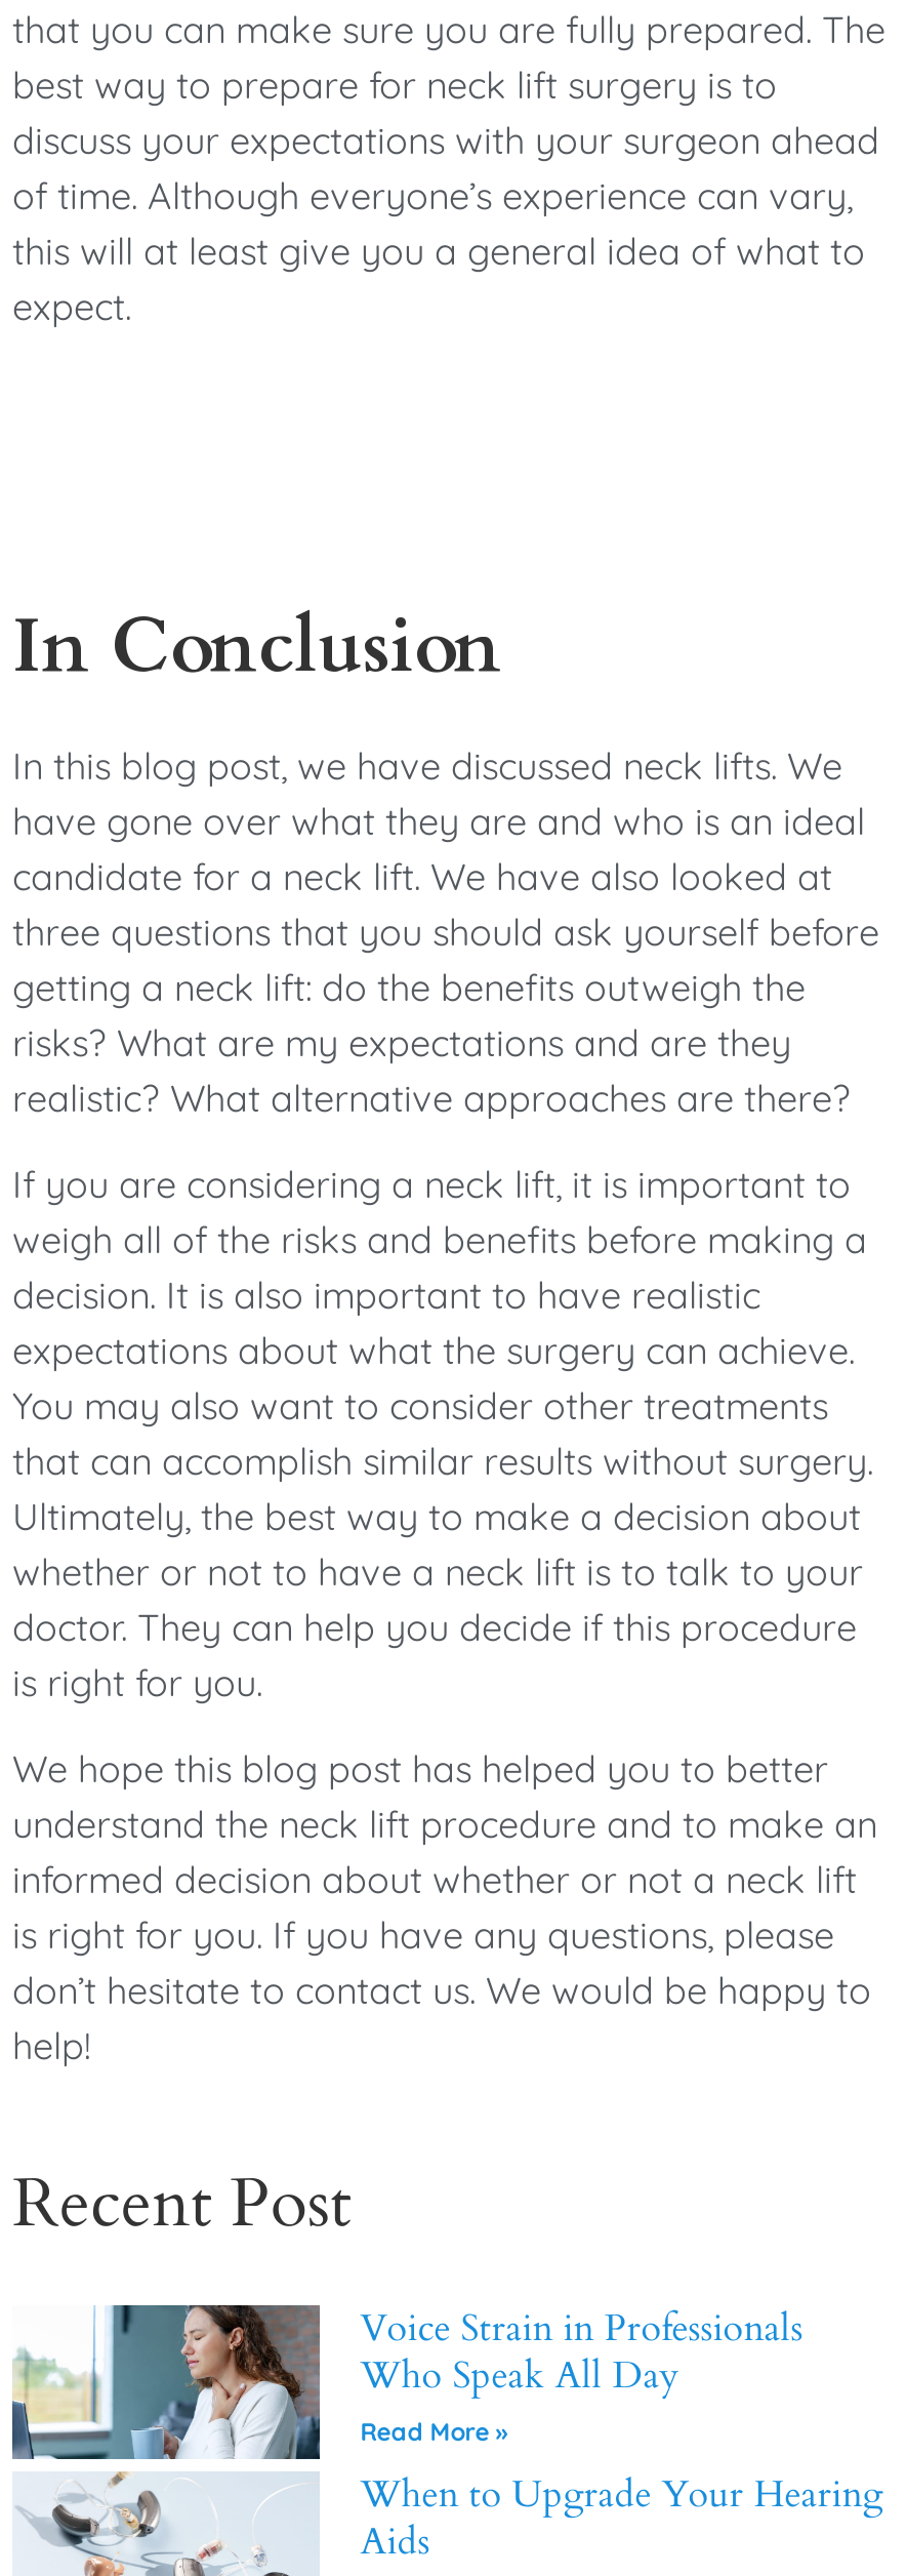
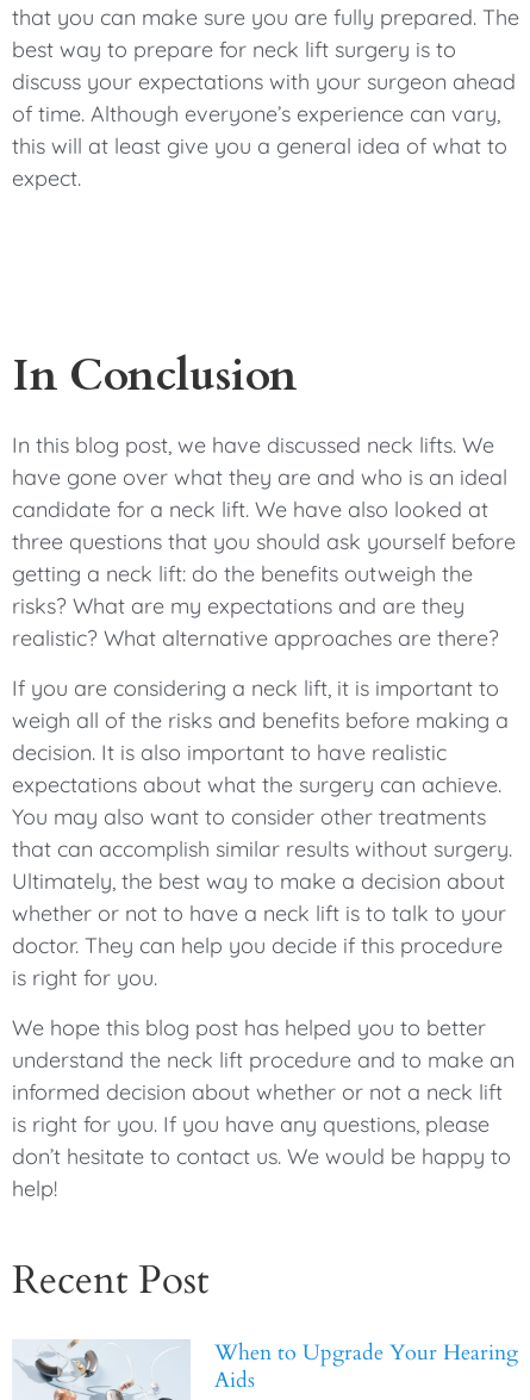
[10,2303,803,2461] [image] | Voice Strain in Professionals | Who Speak All Day | Read More » -> none

